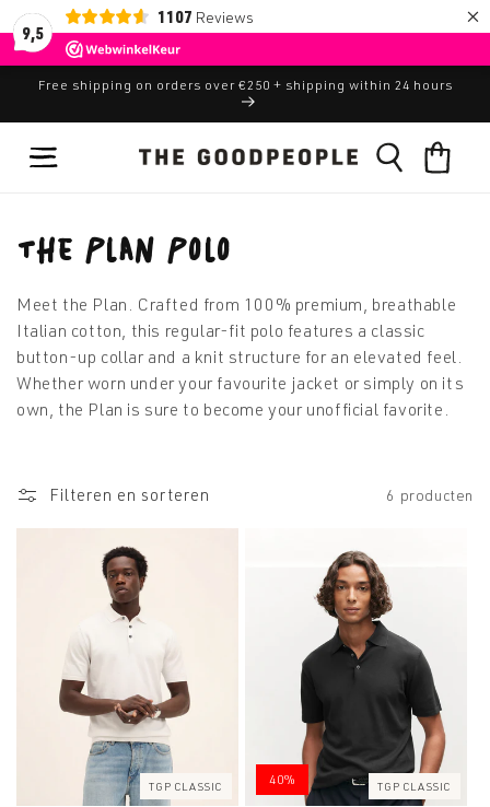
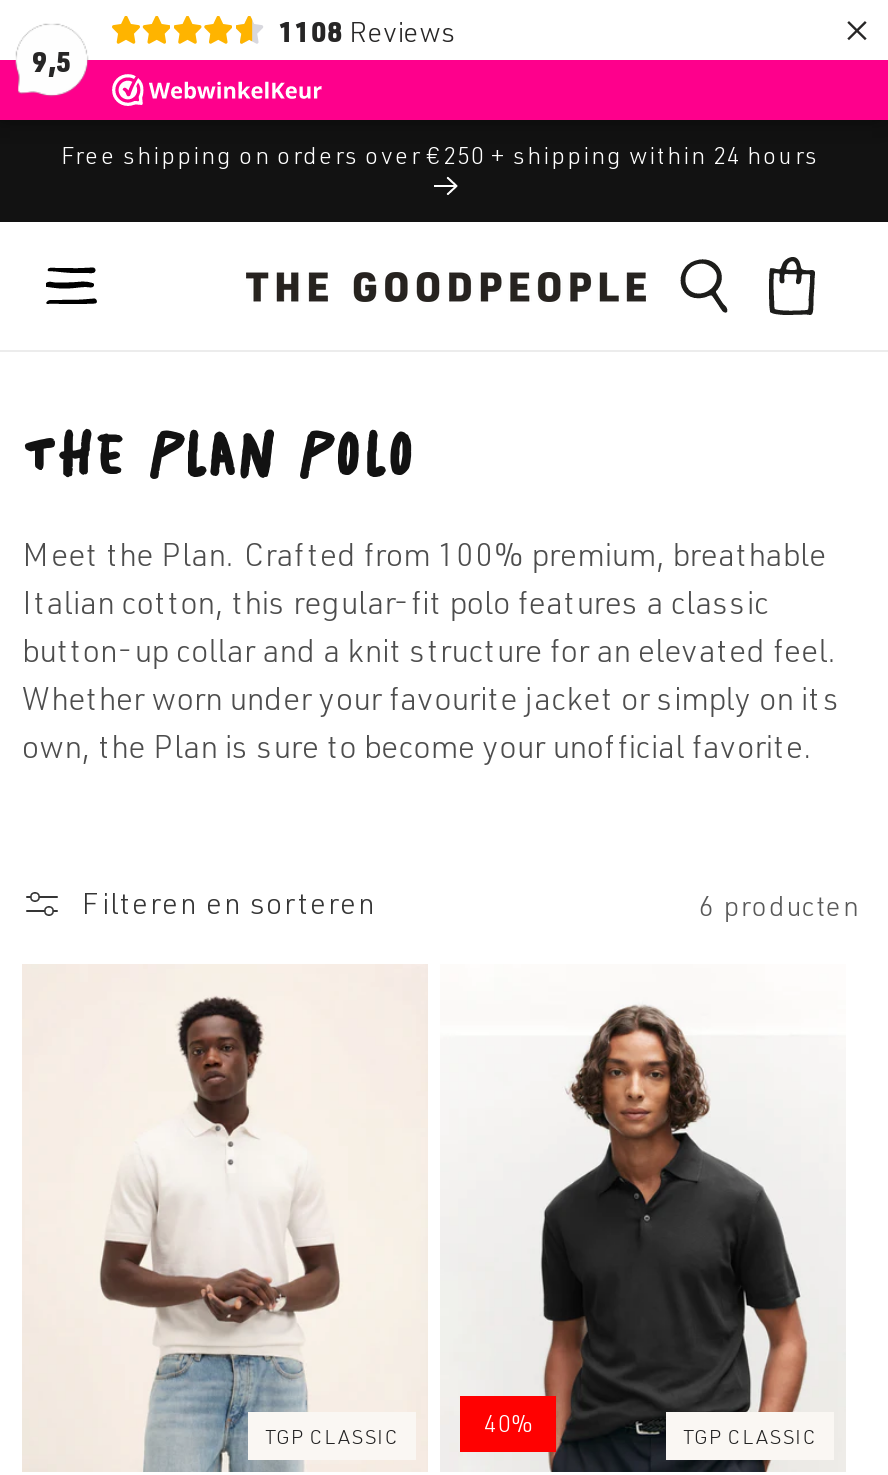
[157,6,253,27] 1107 Reviews -> [279,11,455,49] 1108 Reviews

